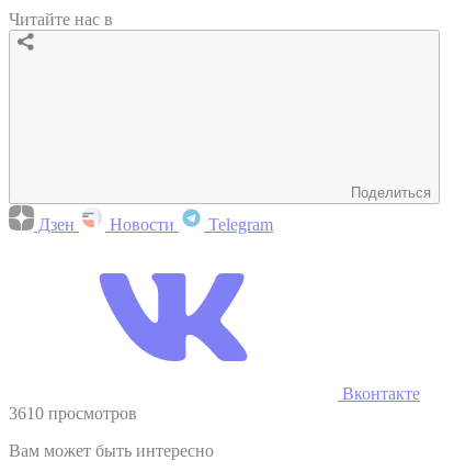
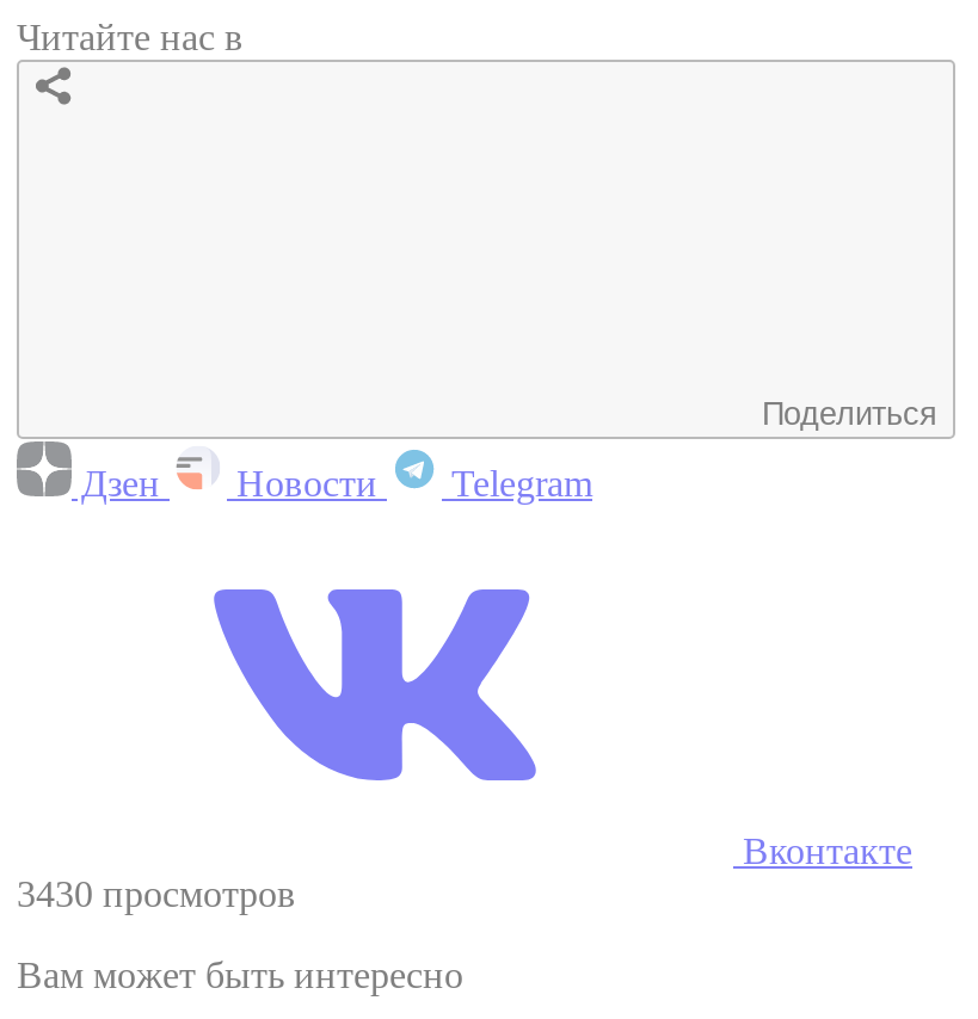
[9,404,137,422] 3610 просмотров -> [17,872,296,913] 3430 просмотров

